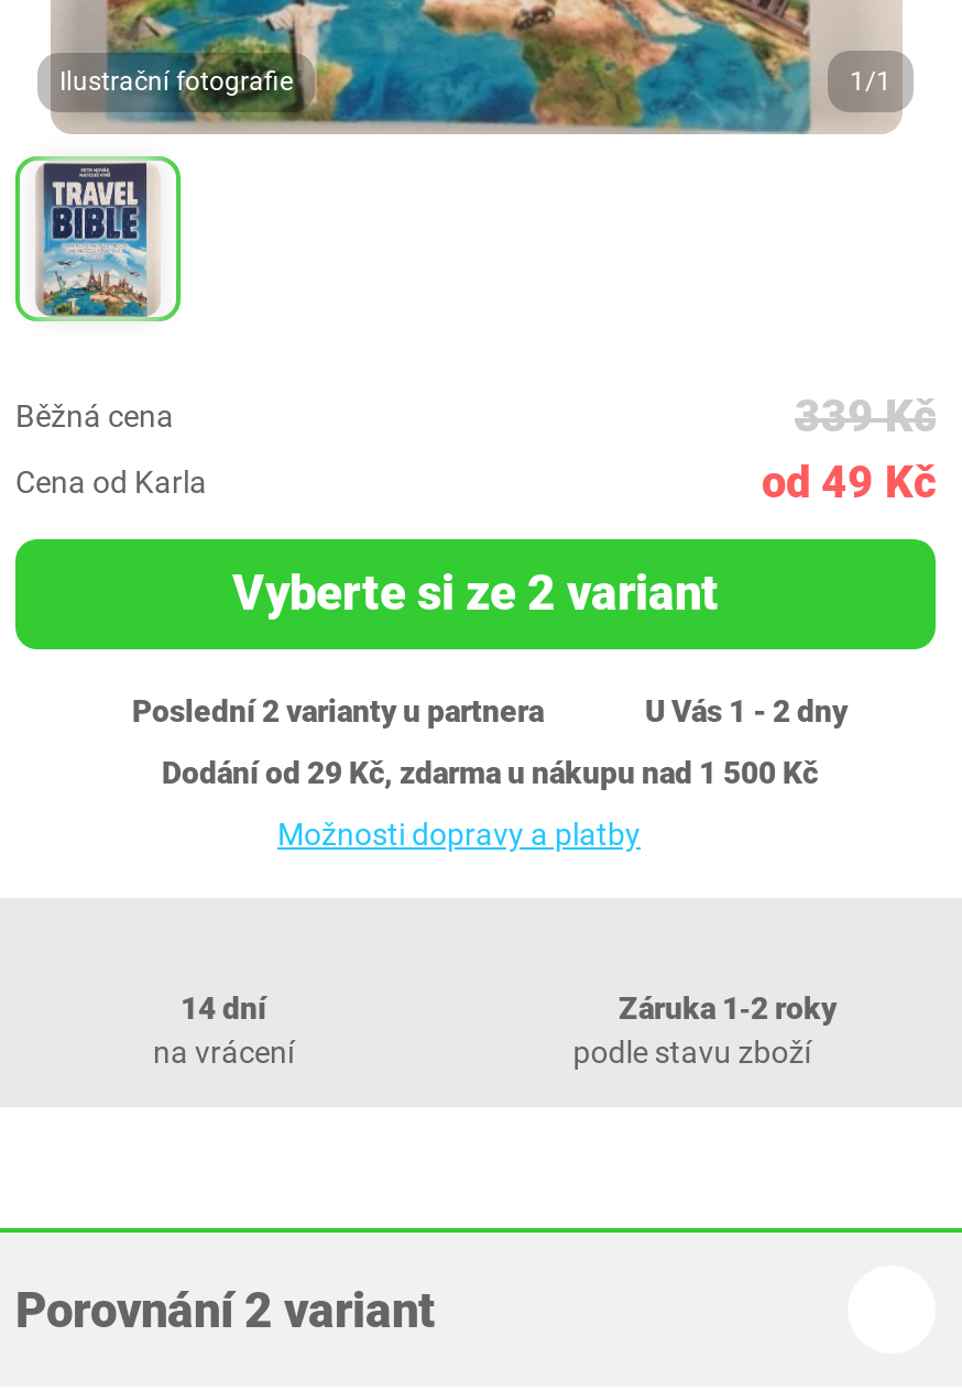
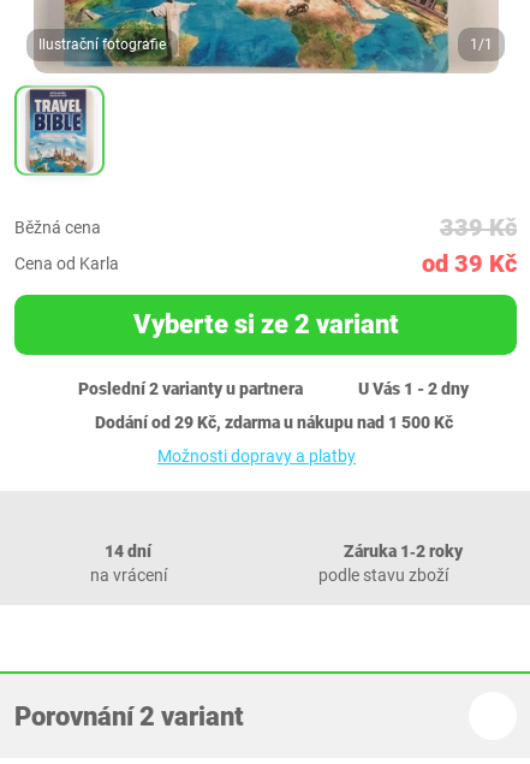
[762,456,936,508] od 49 Kč -> [422,249,517,278] od 39 Kč

